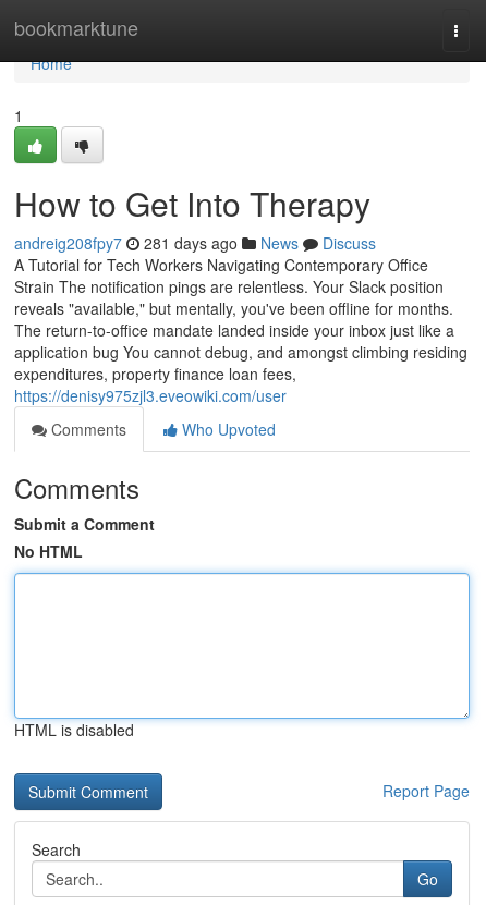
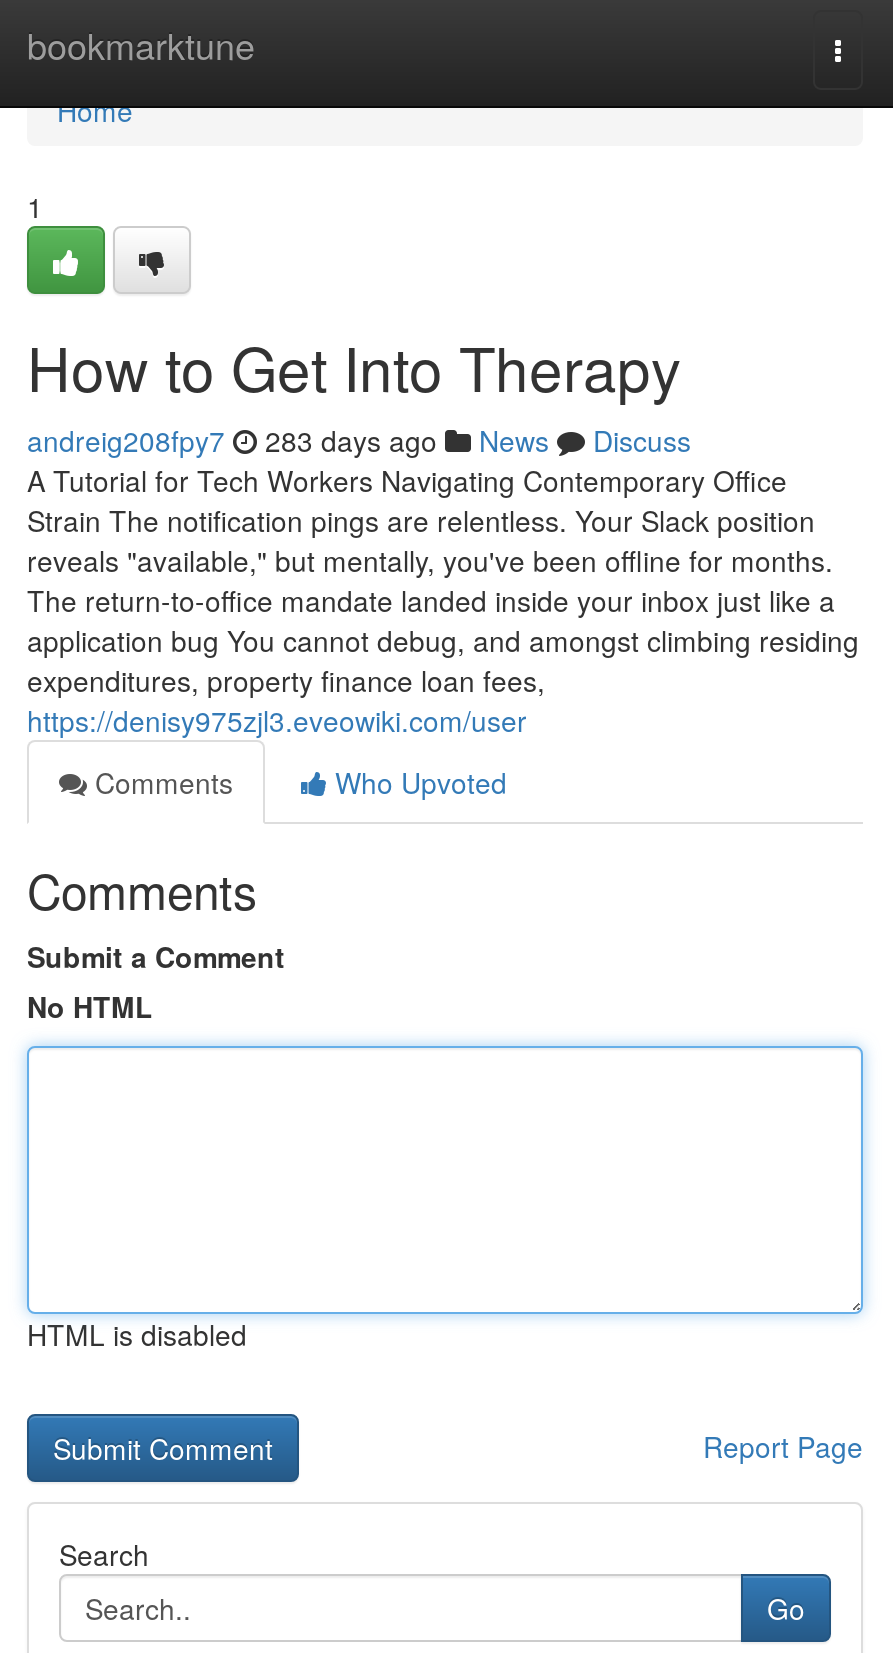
[14,232,376,254] andreig208fpy7 281 days ago News Discuss -> [27,420,691,460] andreig208fpy7 283 days ago News Discuss

